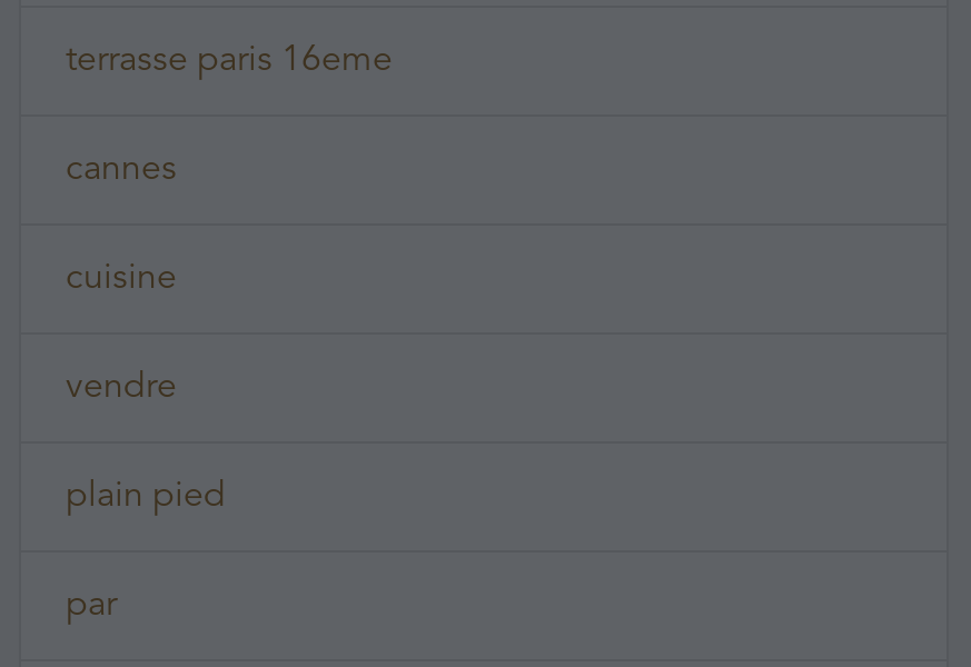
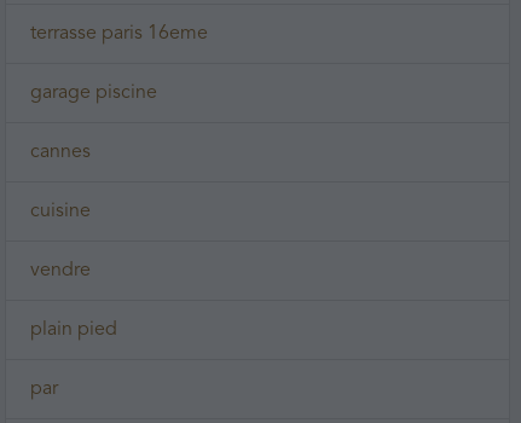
none -> [30,83,157,103] garage piscine

